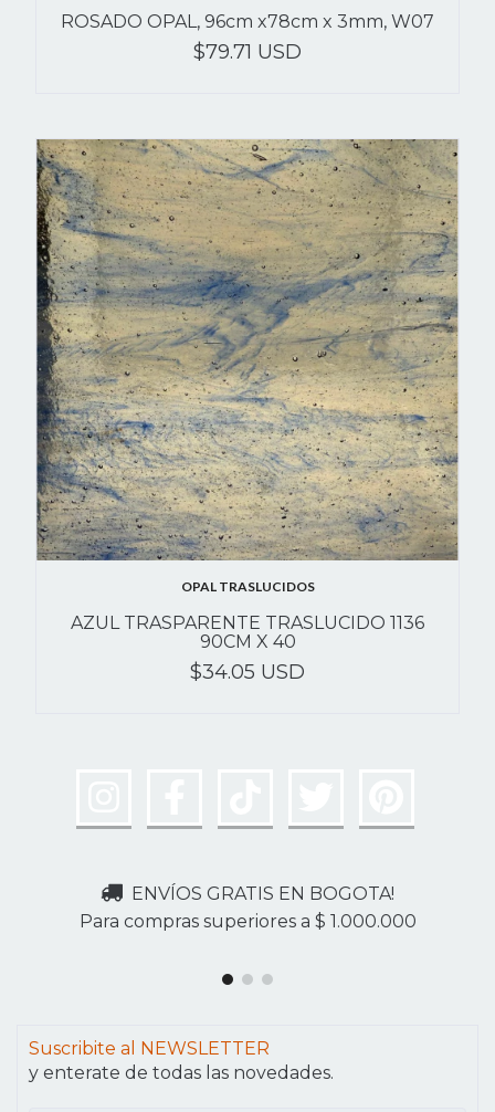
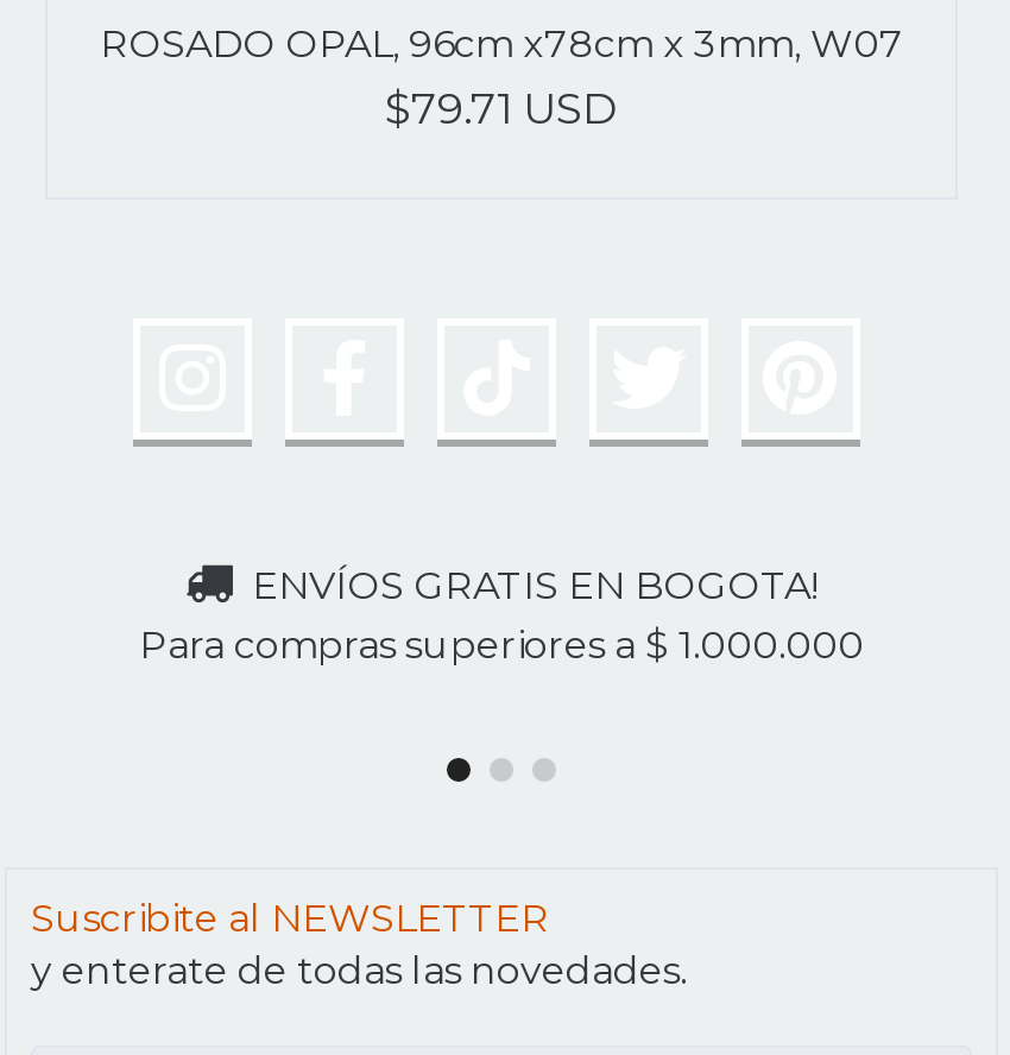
[35,138,460,684] [image] | OPAL TRASLUCIDOS | AZUL TRASPARENTE TRASLUCIDO 1136 | 90CM X 40 | $34.05 USD -> none

